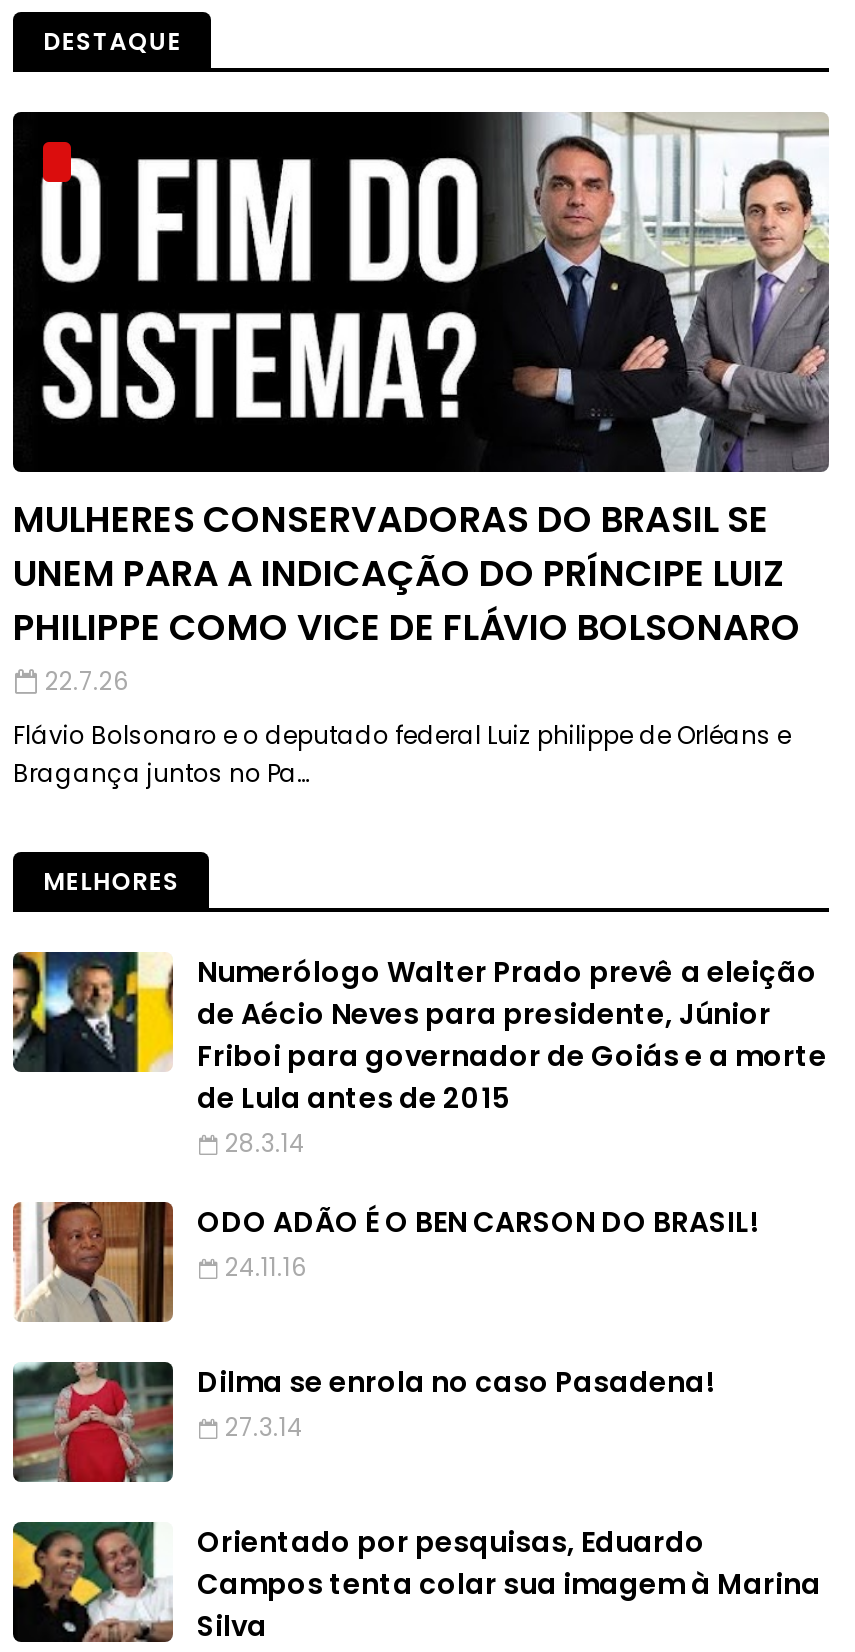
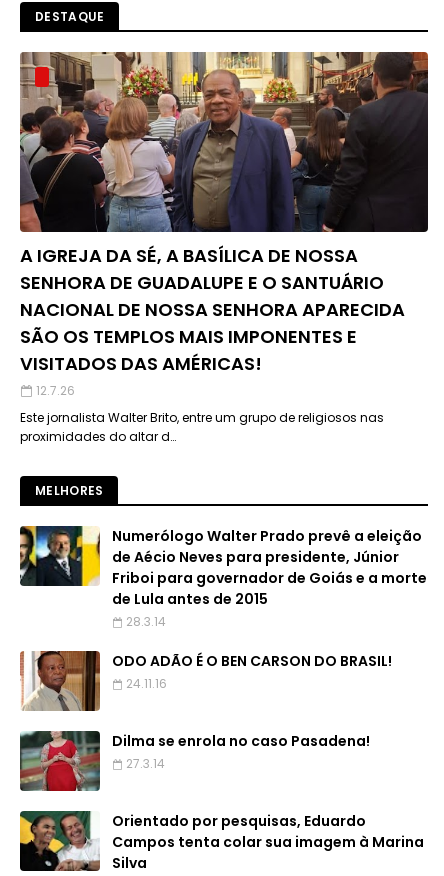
[11,110,829,698] [image] | MULHERES CONSERVADORAS DO BRASIL SE | UNEM PARA A INDICAÇÃO DO PRÍNCIPE LUIZ | PHILIPPE COMO VICE DE FLÁVIO BOLSONARO | 22.7.26 -> [19,51,429,399] [image] | A IGREJA DA SÉ, A BASÍLICA DE NOSSA | SENHORA DE GUADALUPE E O SANTUÁRIO | NACIONAL DE NOSSA SENHORA APARECIDA | SÃO OS TEMPLOS MAIS IMPONENTES E | VISITADOS DAS AMÉRICAS! | 12.7.26
[13,718,791,790] Flávio Bolsonaro e o deputado federal Luiz philippe de Orléans e | Bragança juntos no Pa… -> [20,409,384,445] Este jornalista Walter Brito, entre um grupo de religiosos nas | proximidades do altar d…

